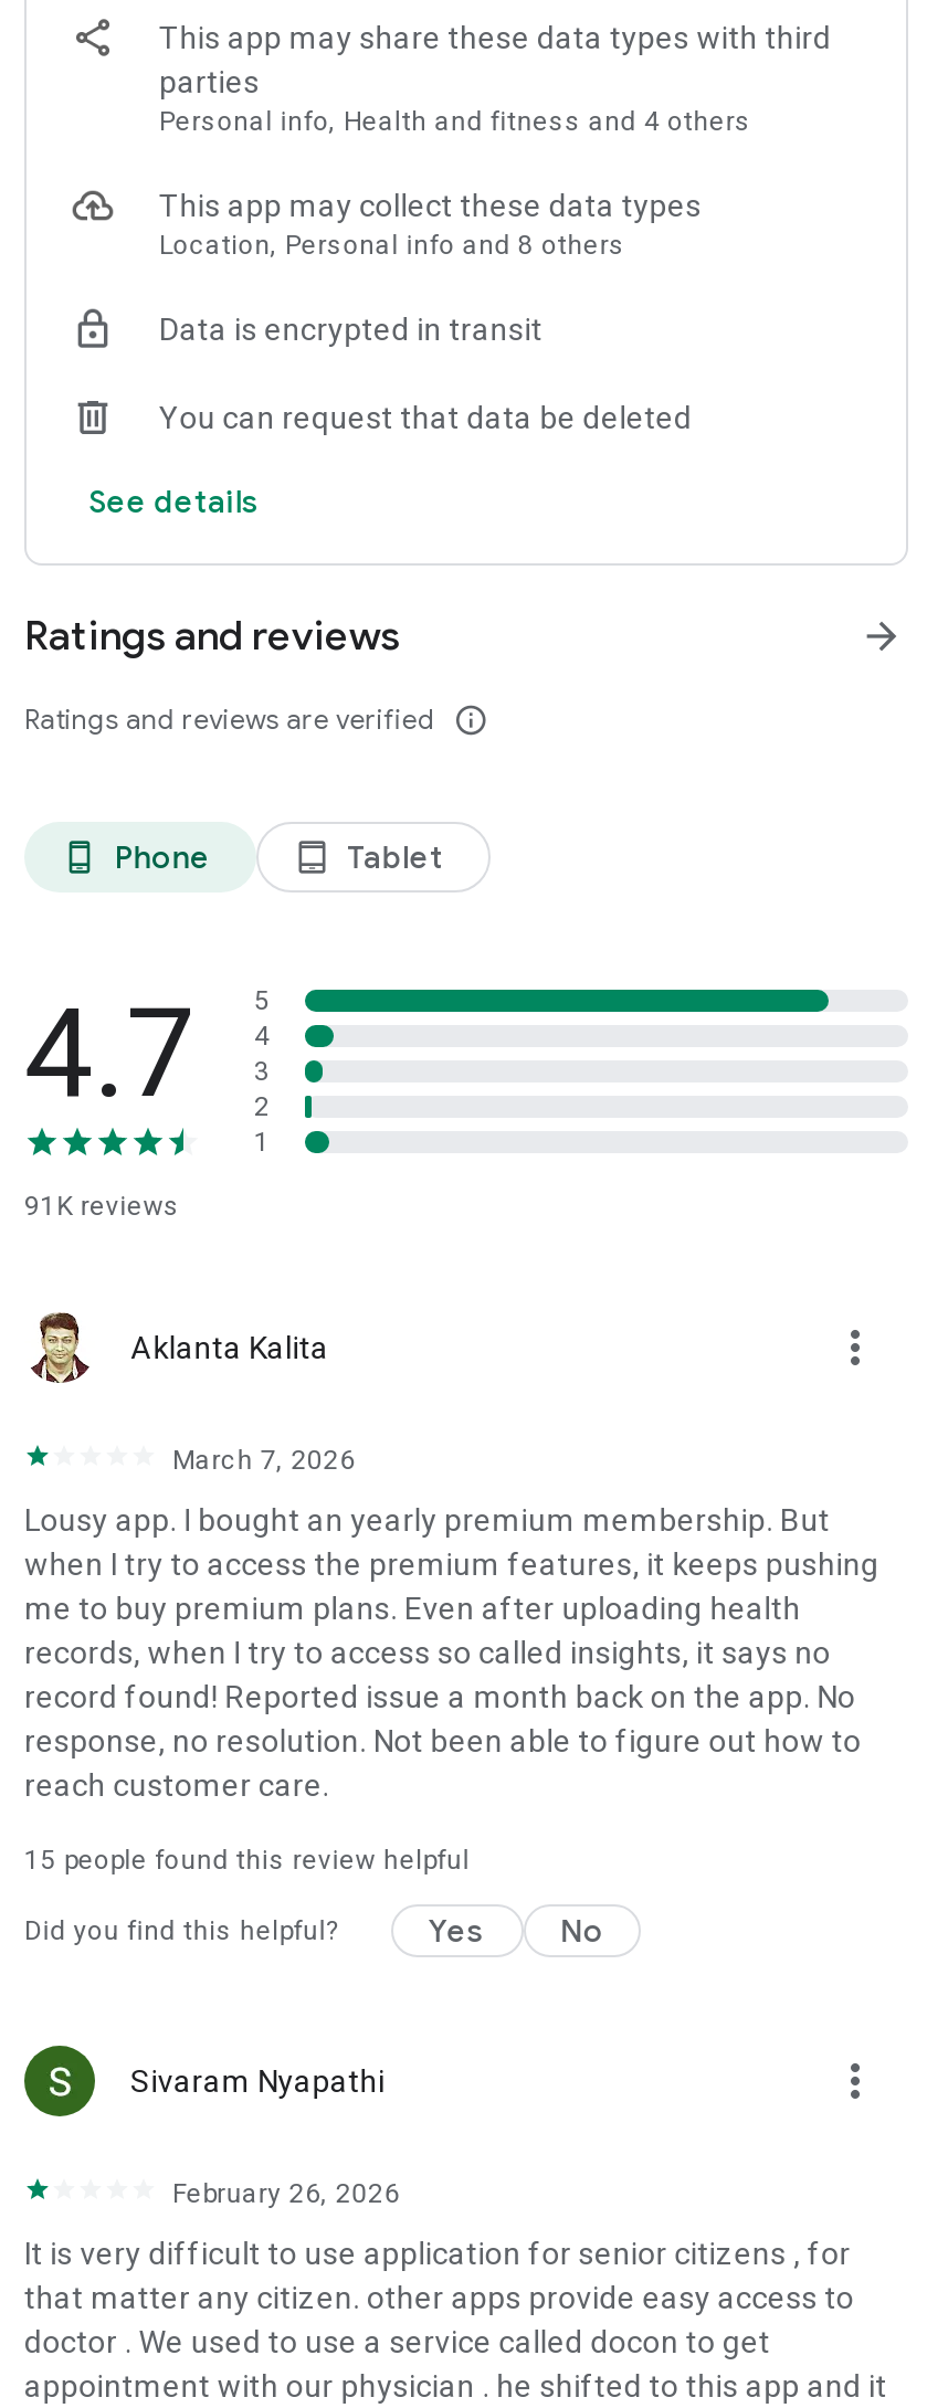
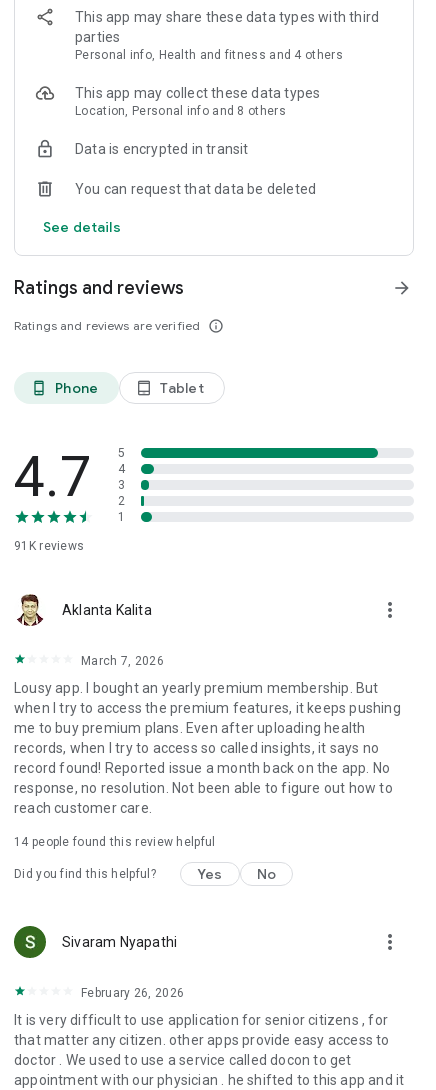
[24,1845,470,1876] 15 people found this review helpful -> [14,835,215,849] 14 people found this review helpful

